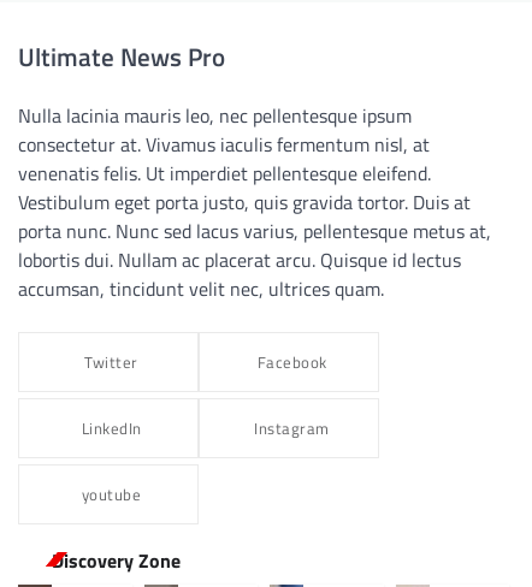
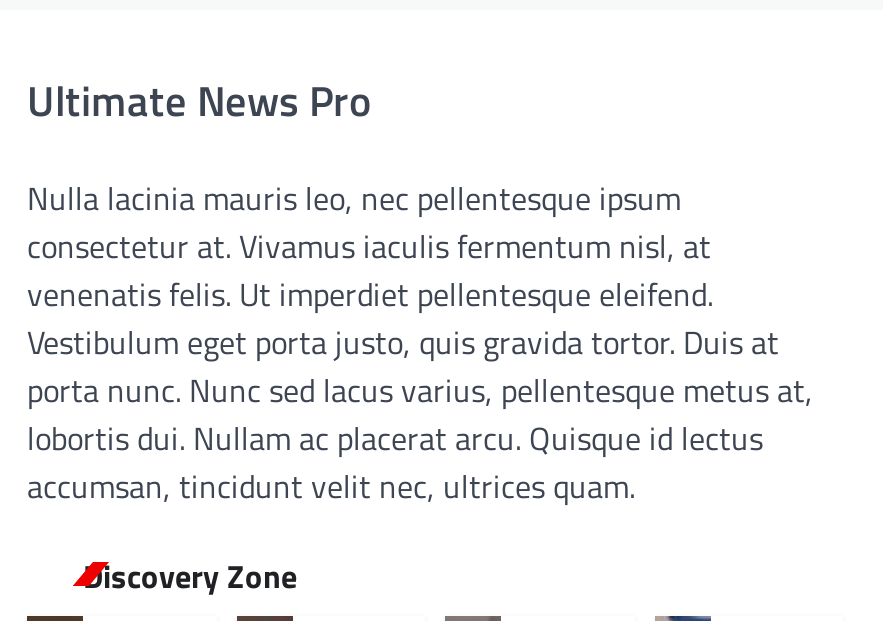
[81,350,330,506] Twitter | Facebook | LinkedIn | Instagram | youtube -> none

